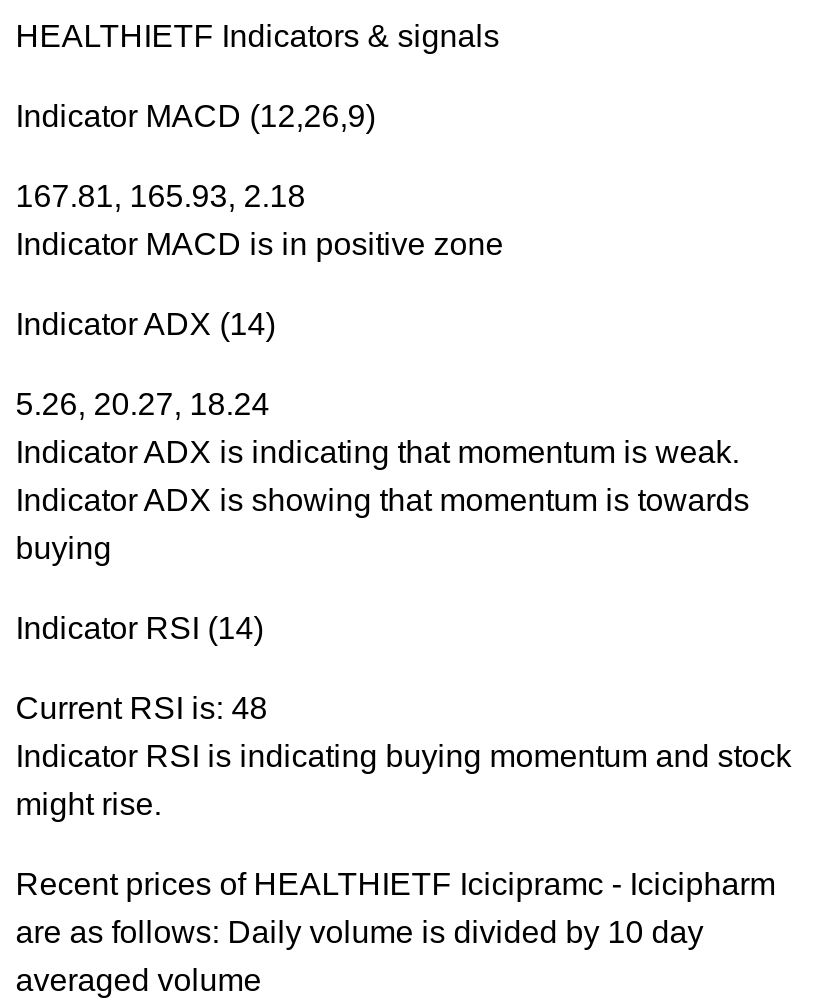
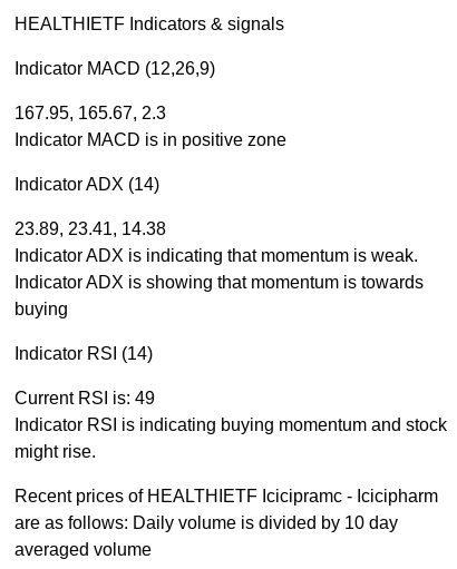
[15,180,305,214] 167.81, 165.93, 2.18 -> [15,104,166,123] 167.95, 165.67, 2.3
[15,388,269,422] 5.26, 20.27, 18.24 -> [15,220,166,239] 23.89, 23.41, 14.38
[15,692,267,726] Current RSI is: 48 -> [15,389,155,408] Current RSI is: 49

